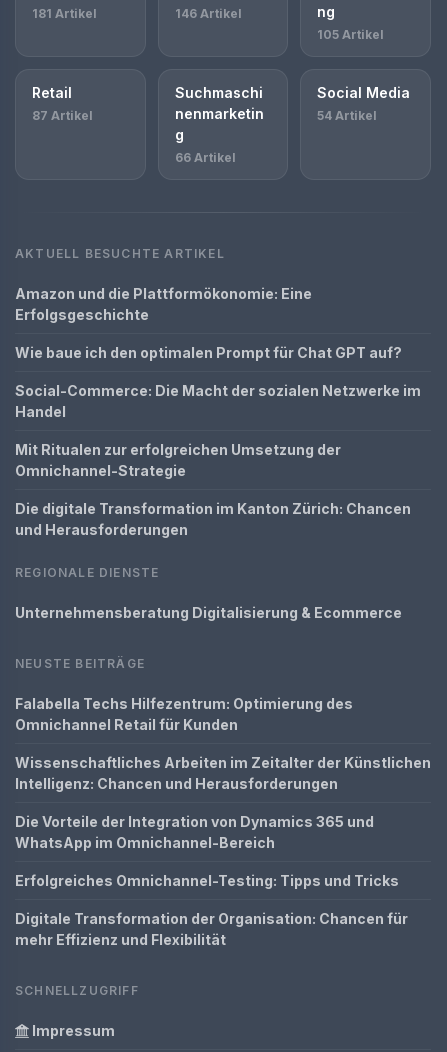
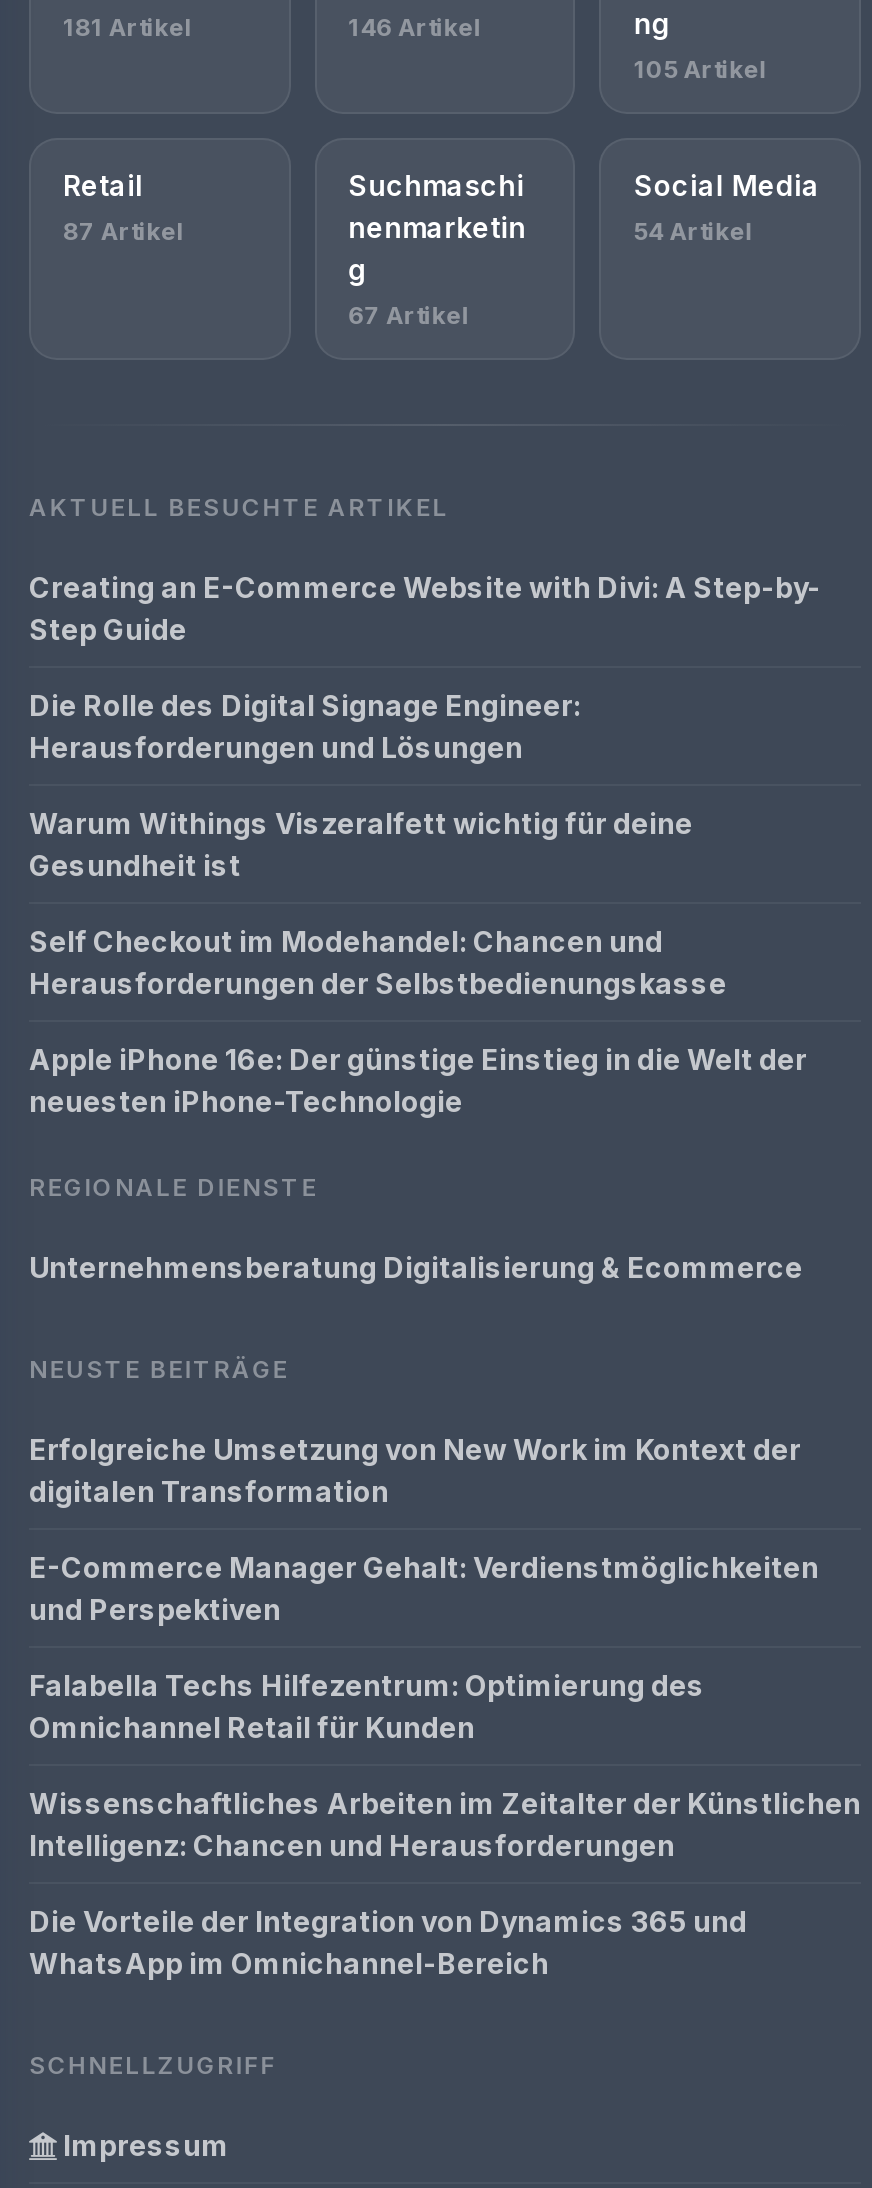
[175,150,236,165] 66 Artikel -> [348,300,470,330] 67 Artikel
[15,285,312,323] Amazon und die Plattformökonomie: Eine | Erfolgsgeschichte -> [29,570,821,646] Creating an E-Commerce Website with Divi: A Step-by- | Step Guide
[15,344,402,361] Wie baue ich den optimalen Prompt für Chat GPT auf? -> [29,688,581,764] Die Rolle des Digital Signage Engineer: | Herausforderungen und Lösungen
[15,382,421,420] Social-Commerce: Die Macht der sozialen Netzwerke im | Handel -> [29,806,693,882] Warum Withings Viszeralfett wichtig für deine | Gesundheit ist
[15,441,341,479] Mit Ritualen zur erfolgreichen Umsetzung der | Omnichannel-Strategie -> [29,924,727,1000] Self Checkout im Modehandel: Chancen und | Herausforderungen der Selbstbedienungskasse
[15,500,411,538] Die digitale Transformation im Kanton Zürich: Chancen | und Herausforderungen -> [29,1042,807,1118] Apple iPhone 16e: Der günstige Einstieg in die Welt der | neuesten iPhone-Technologie
none -> [29,1432,819,1626] Erfolgreiche Umsetzung von New Work im Kontext der | digitalen Transformation | E-Commerce Manager Gehalt: Verdienstmöglichkeiten | und Perspektiven
moved [15,695,431,851] -> [29,1668,861,1980]: Falabella Techs Hilfezentrum: Optimierung des | Omnichannel Retail für Kunden | Wissenschaftliches Arbeiten im Zeitalter der Künstlichen | Intelligenz: Chancen und Herausforderungen | Die Vorteile der Integration von Dynamics 365 und | WhatsApp im Omnichannel-Bereich
[15,872,408,948] Erfolgreiches Omnichannel-Testing: Tipps und Tricks | Digitale Transformation der Organisation: Chancen für | mehr Effizienz und Flexibilität -> none

